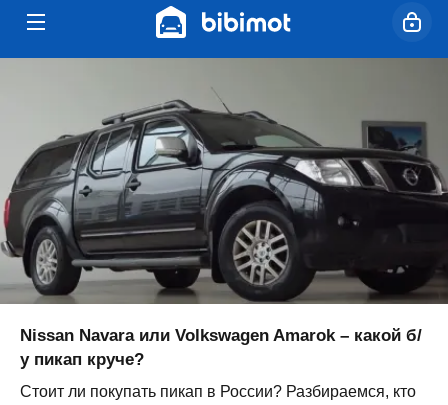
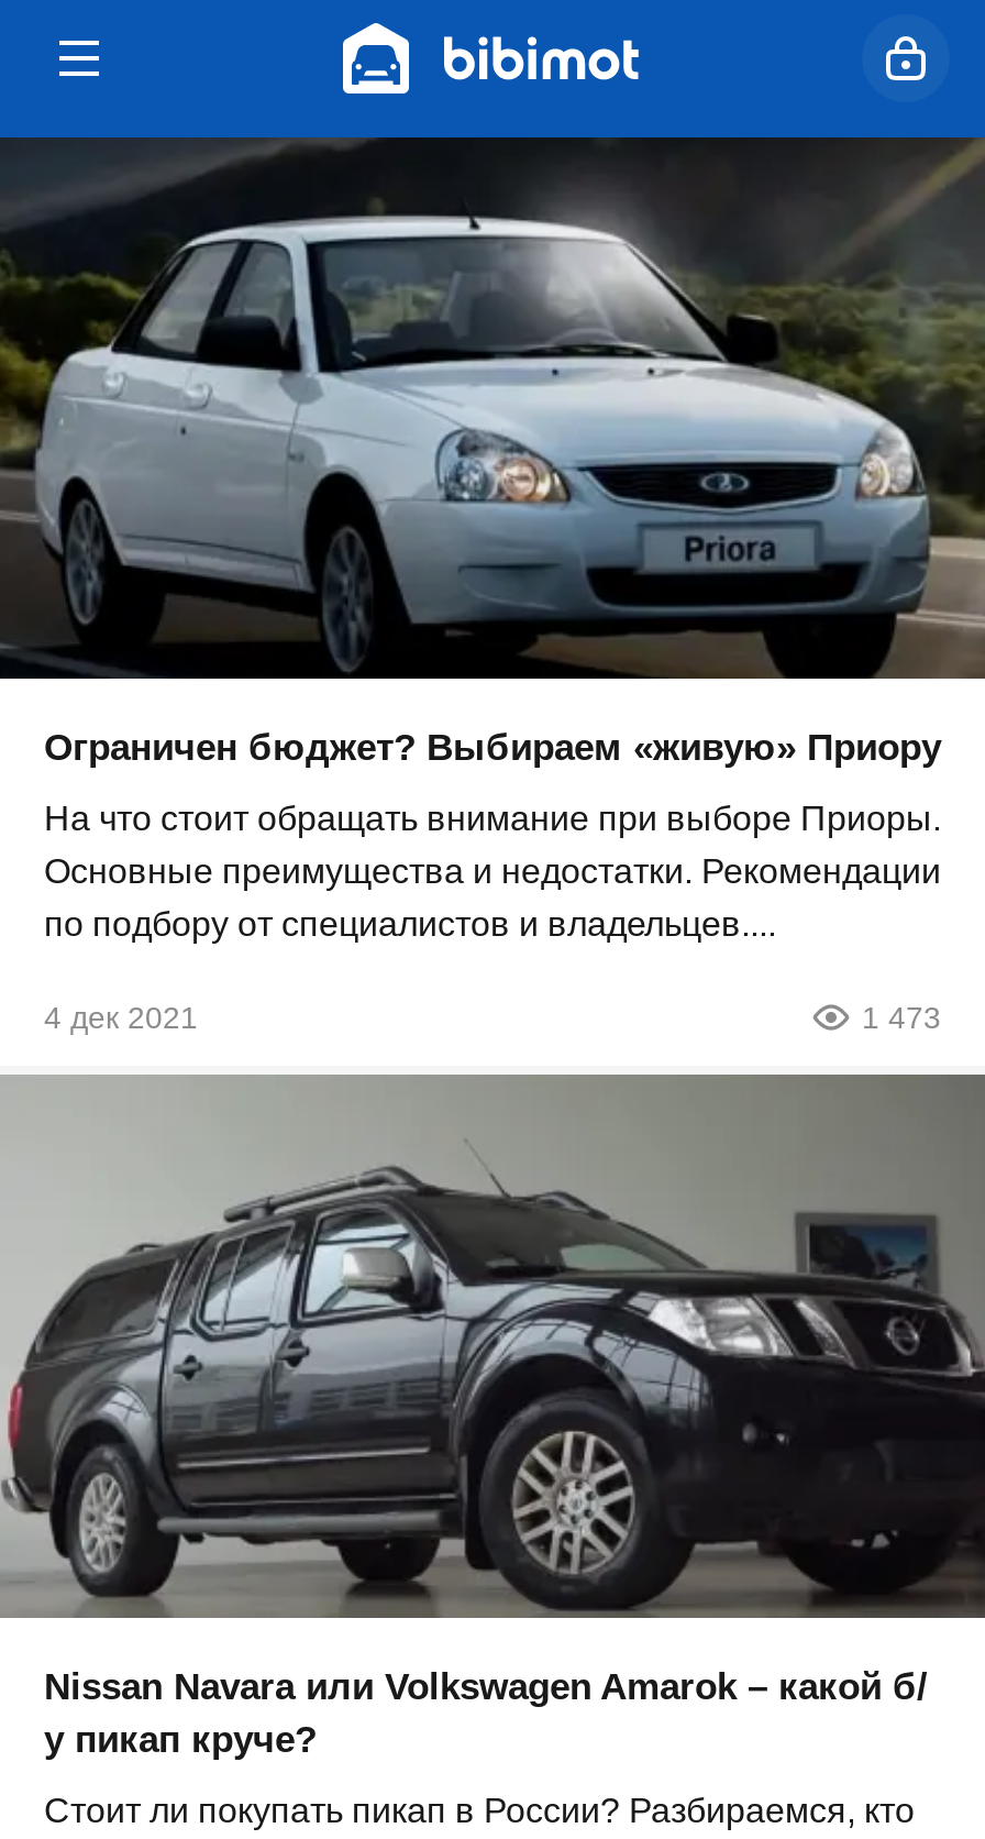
none -> [7,135,978,1036] [image] | Ограничен бюджет? Выбираем «живую» Приору | На что стоит обращать внимание при выборе Приоры. | Основные преимущества и недостатки. Рекомендации | по подбору от специалистов и владельцев.... | 4 дек 2021 | 1 473

